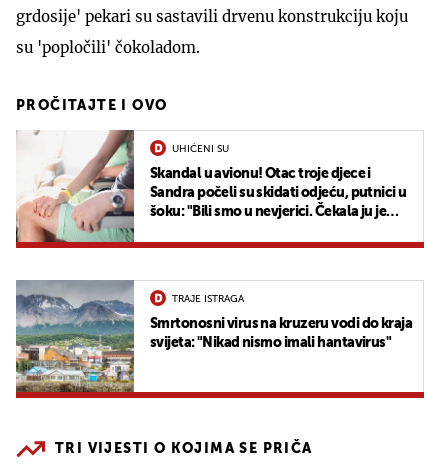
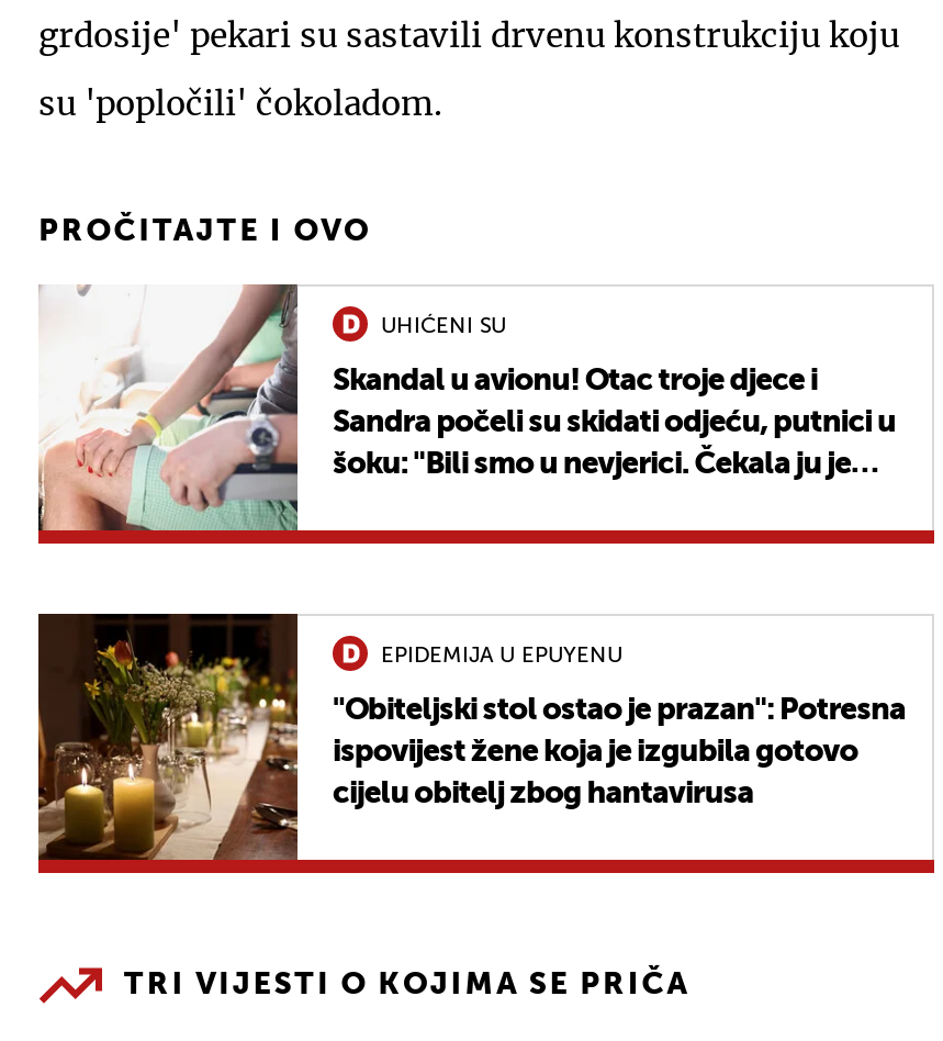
[15,281,412,393] [image] | Smrtonosni virus na kruzeru vodi do kraja | svijeta: "Nikad nismo imali hantavirus" -> [36,614,905,862] [image] | "Obiteljski stol ostao je prazan": Potresna | ispovijest žene koja je izgubila gotovo | cijelu obitelj zbog hantavirusa
[172,294,244,304] TRAJE ISTRAGA -> [381,644,622,666] EPIDEMIJA U EPUYENU

